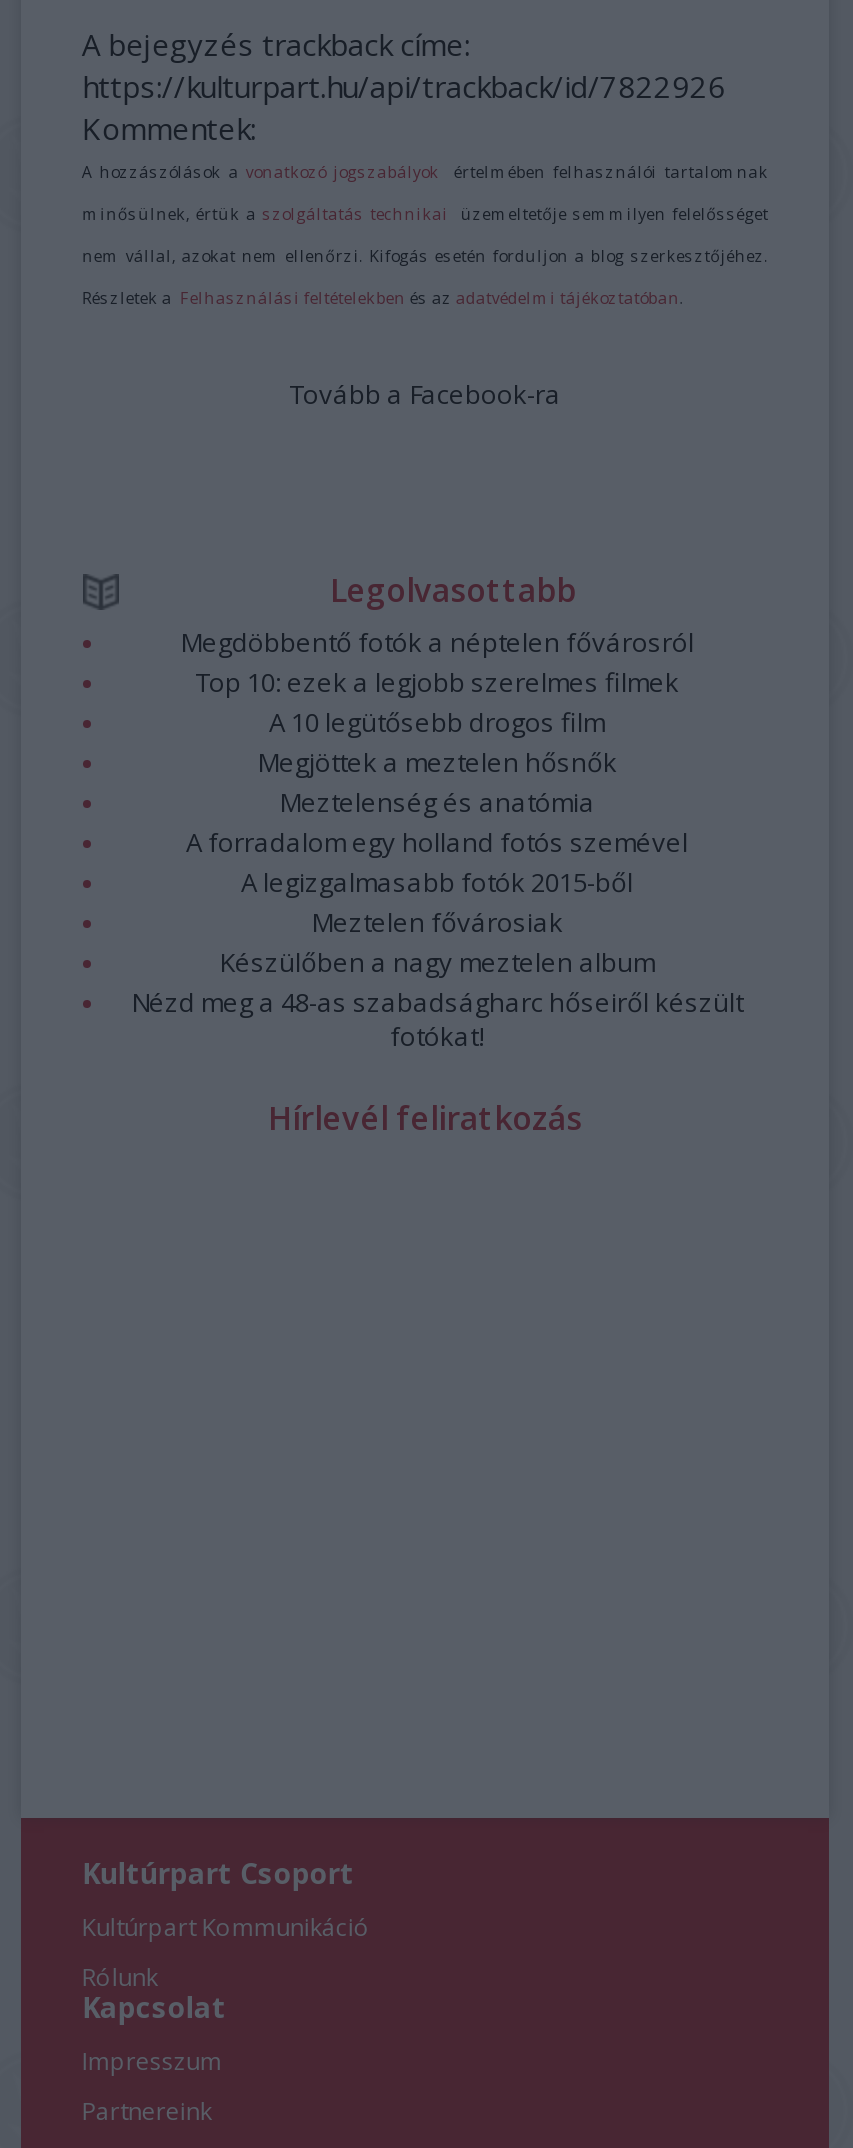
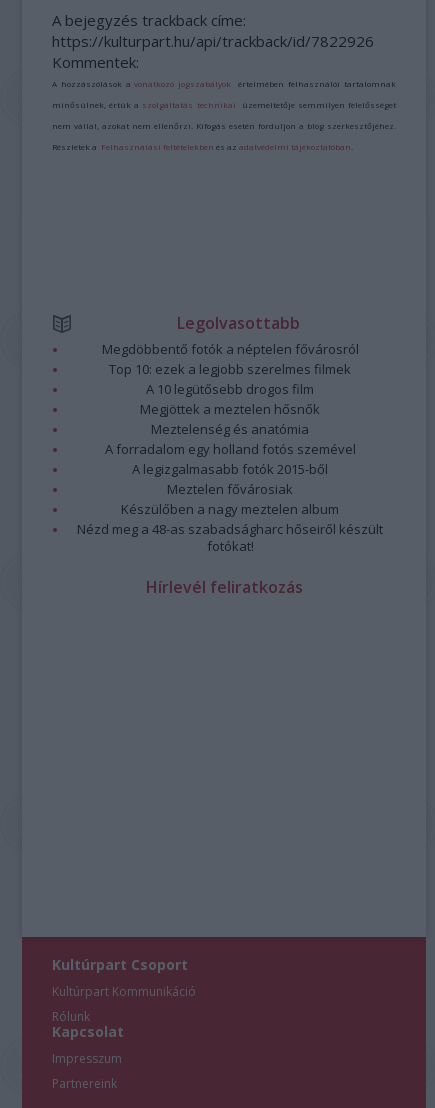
[289,375,561,411] Tovább a Facebook-ra -> none

